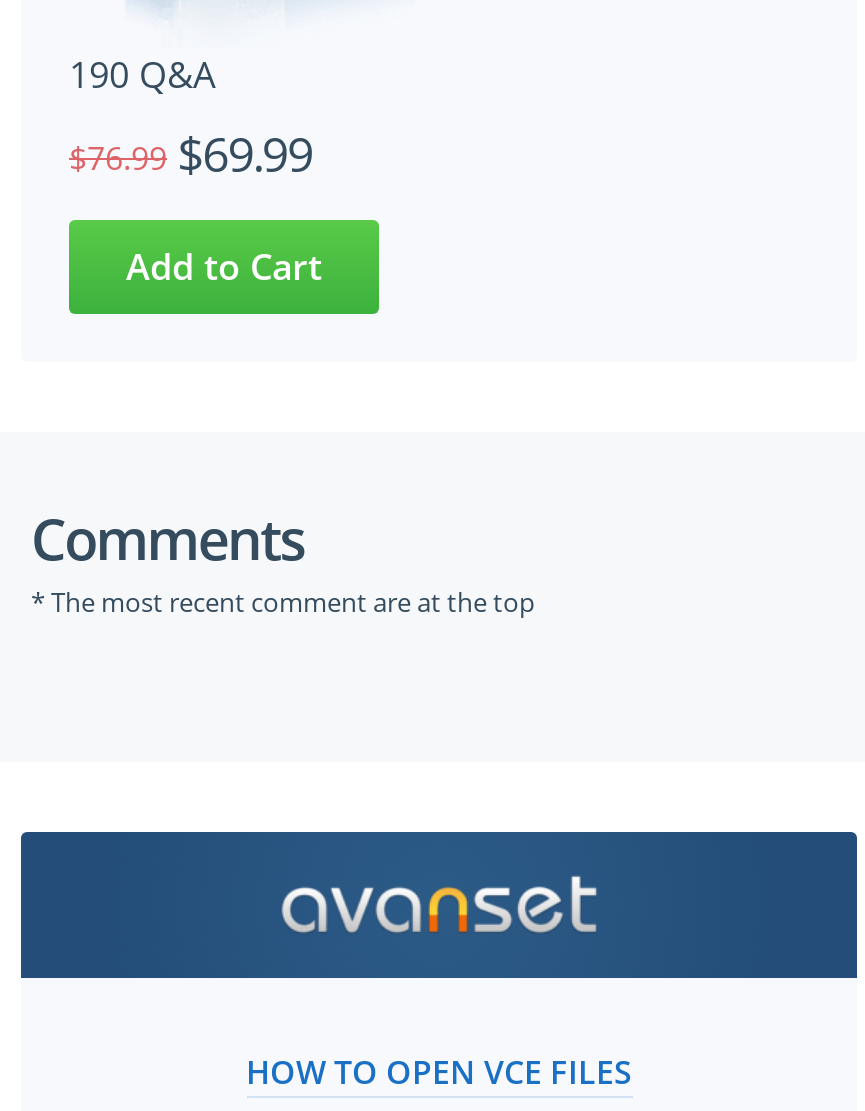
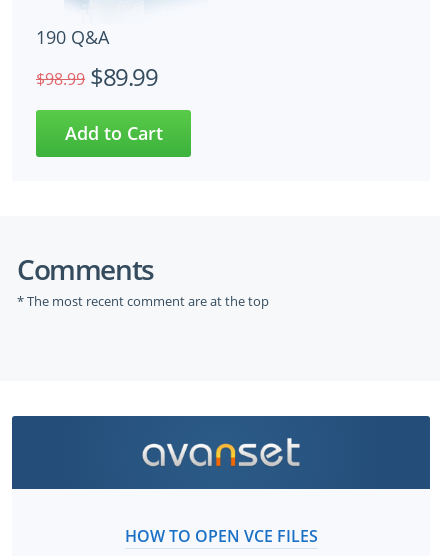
[69,120,312,186] $76.99 $69.99 -> [36,60,158,93] $98.99 $89.99

